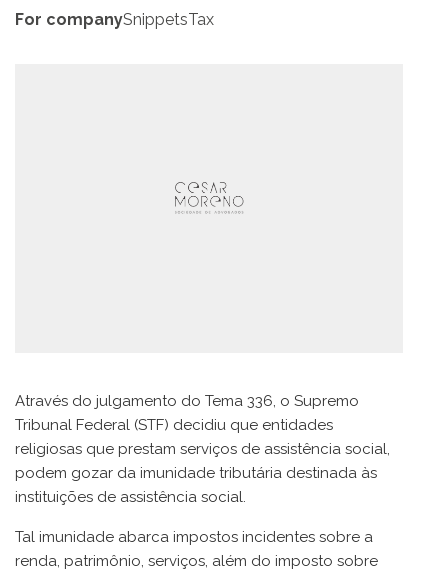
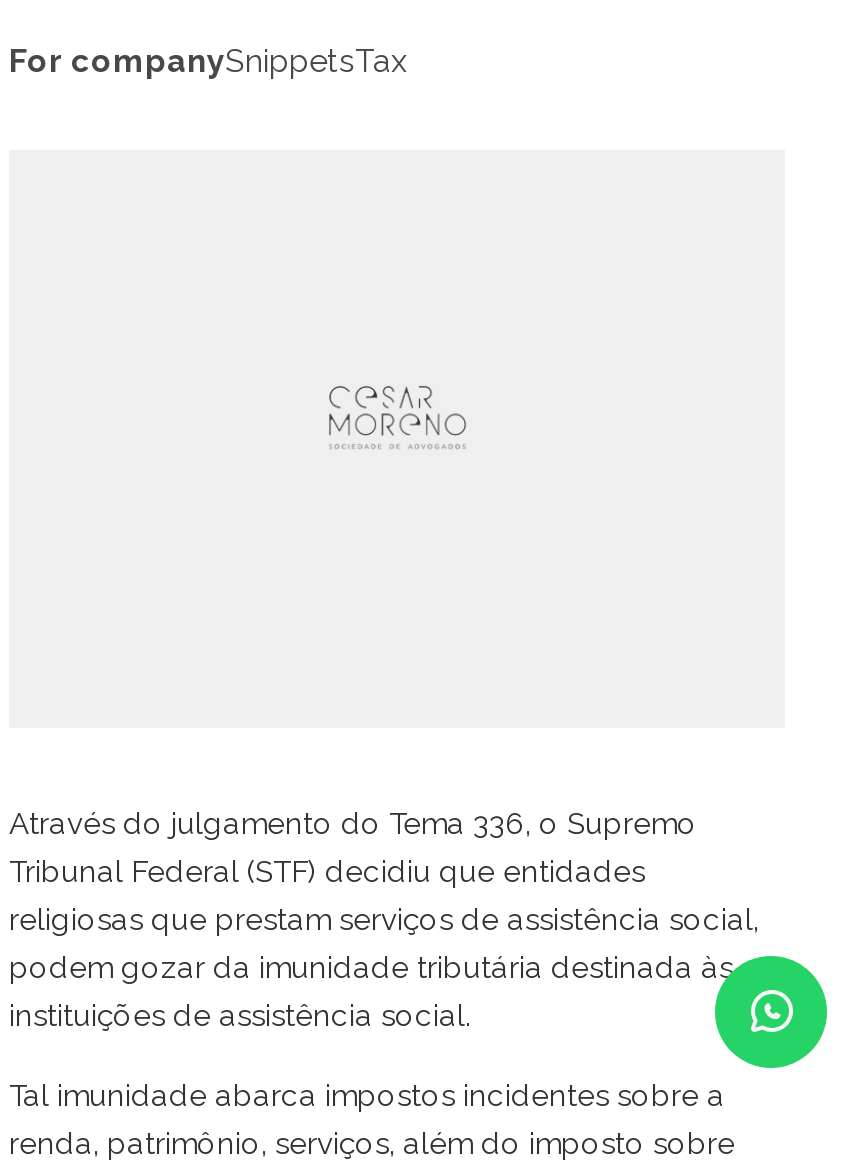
none -> [713,954,829,1070] [image]

